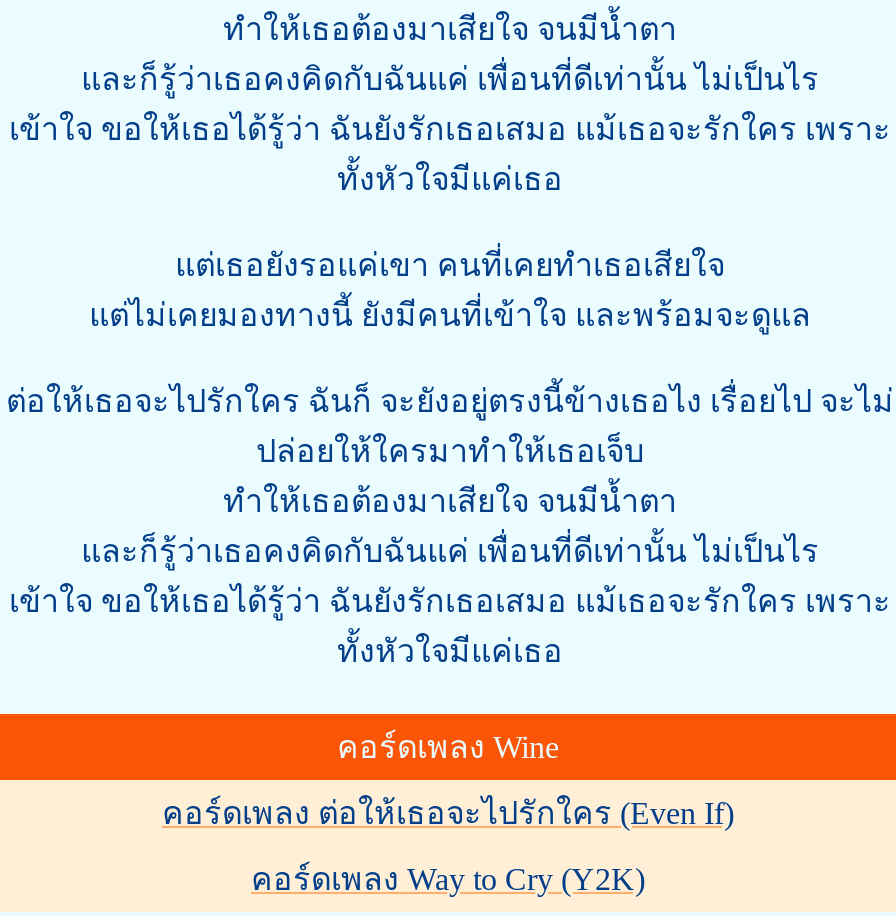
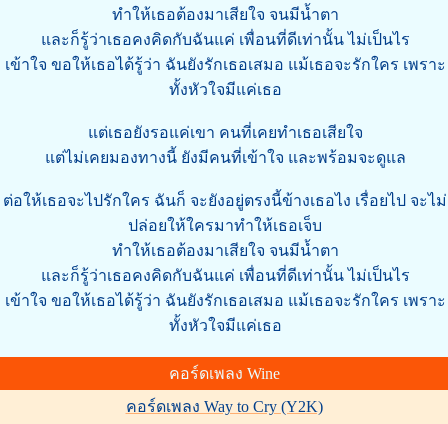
[162,795,734,829] คอร์ดเพลง ต่อให้เธอจะไปรักใคร (Even If) -> none

